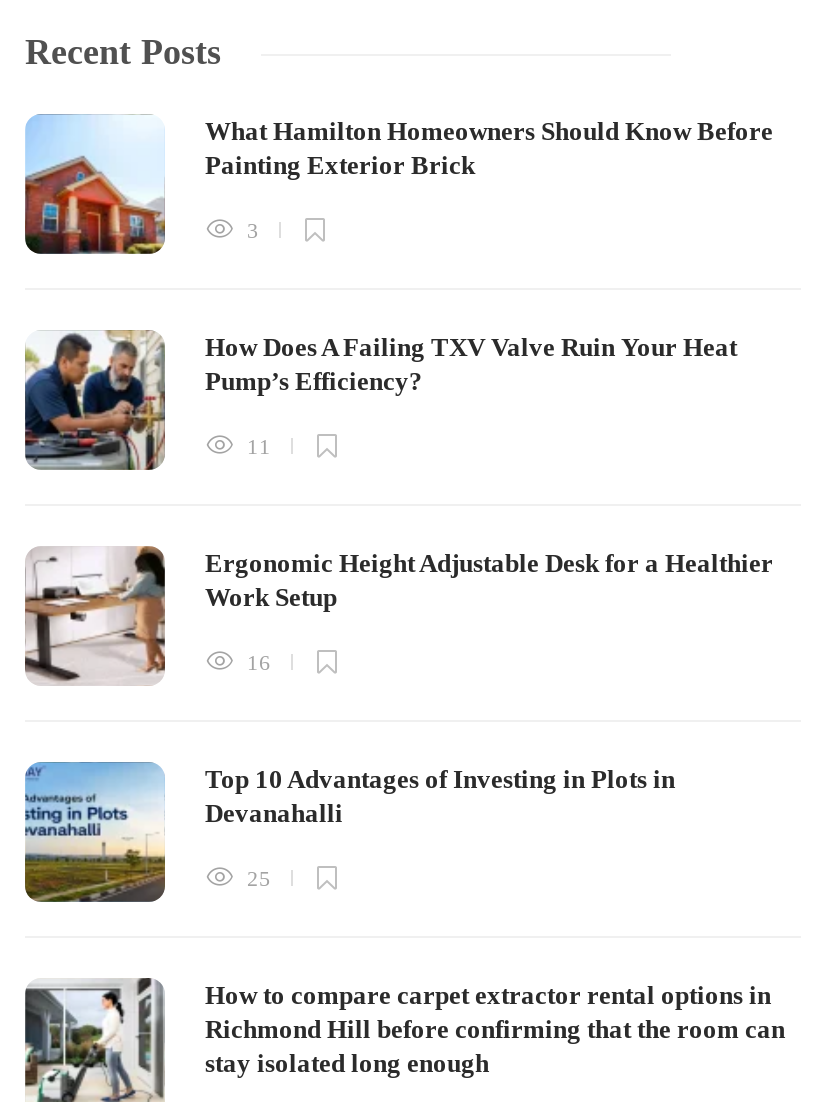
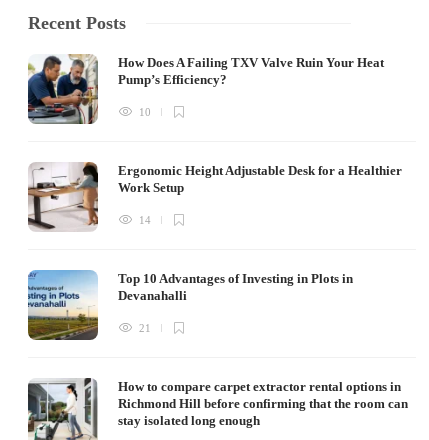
[23,114,773,254] [image] | What Hamilton Homeowners Should Know Before | Painting Exterior Brick | 3 -> none
[241,434,271,458] 11 -> [136,106,151,118] 10
[241,650,271,674] 16 -> [136,214,151,226] 14
[241,866,271,890] 25 -> [136,322,151,334] 21

